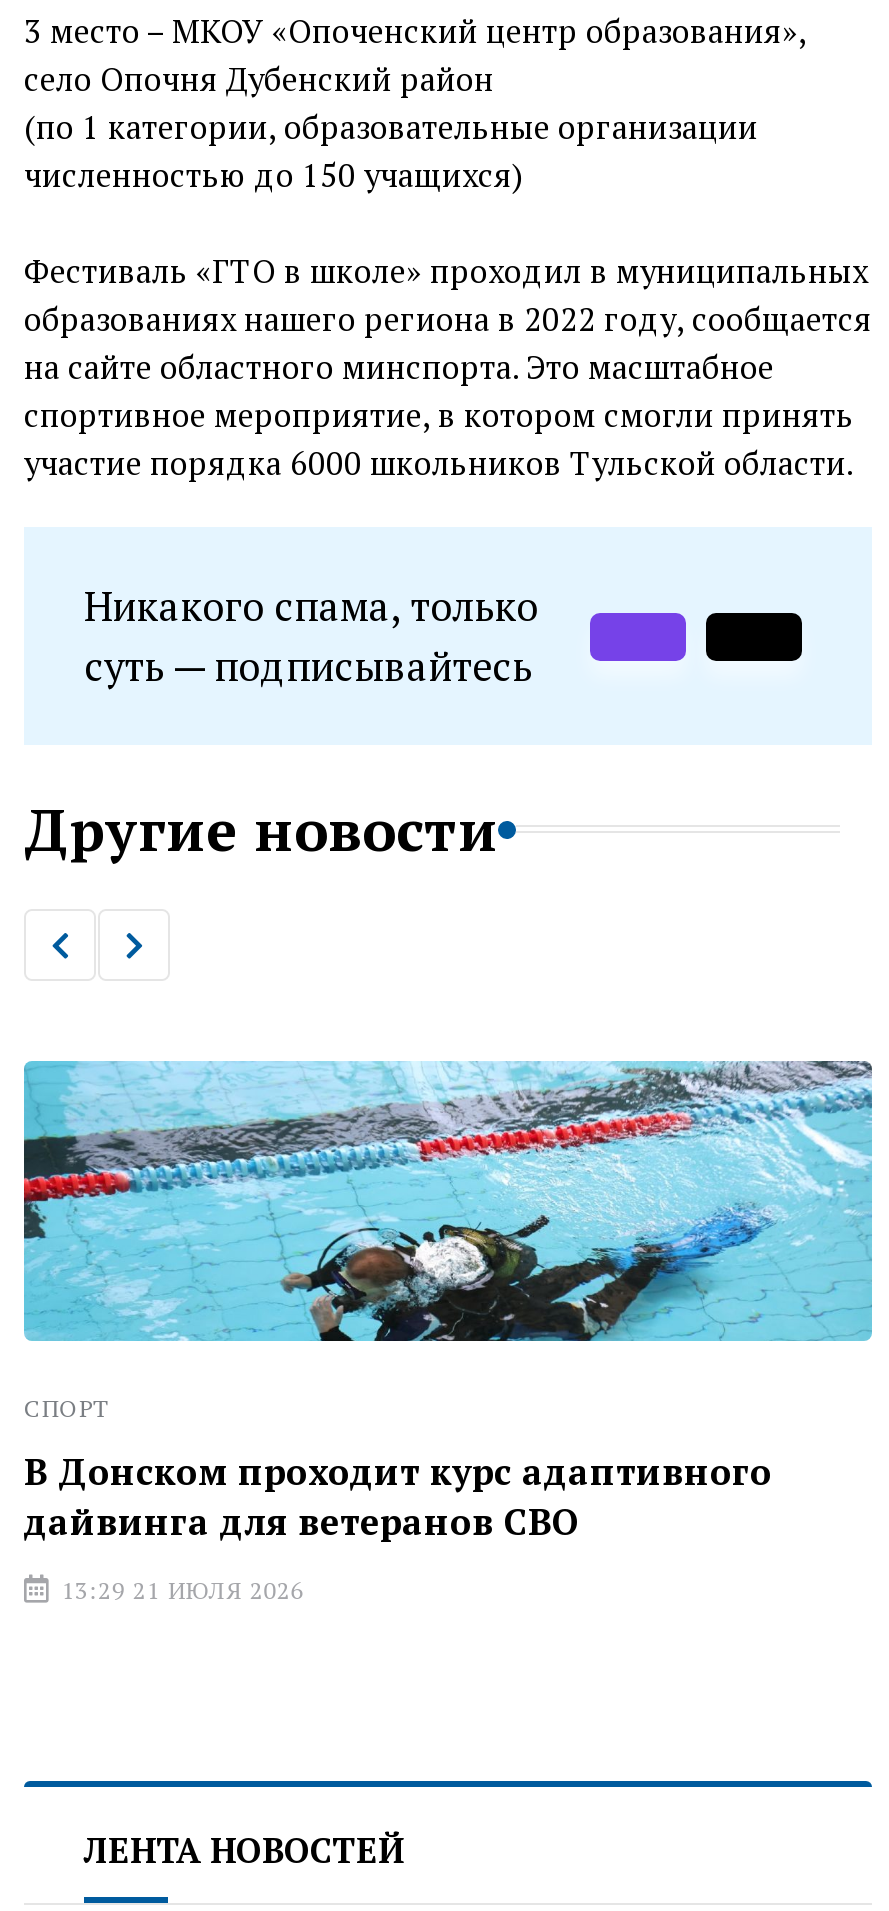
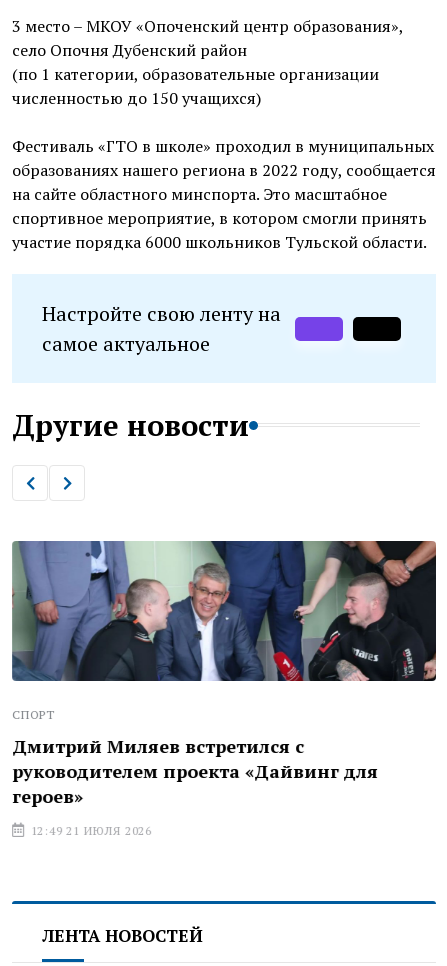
[84,578,538,692] Никакого спама, только | суть — подписывайтесь -> [42,299,281,356] Настройте свою ленту на | самое актуальное
[22,1059,874,1343] [image] -> [11,540,437,682] [image]
[24,1447,772,1545] В Донском проходит курс адаптивного | дайвинга для ветеранов СВО -> [12,734,378,808] Дмитрий Миляев встретился с | руководителем проекта «Дайвинг для | героев»
[54,1575,304,1605] 13:29 21 ИЮЛЯ 2026 -> [27,823,152,838] 12:49 21 ИЮЛЯ 2026

